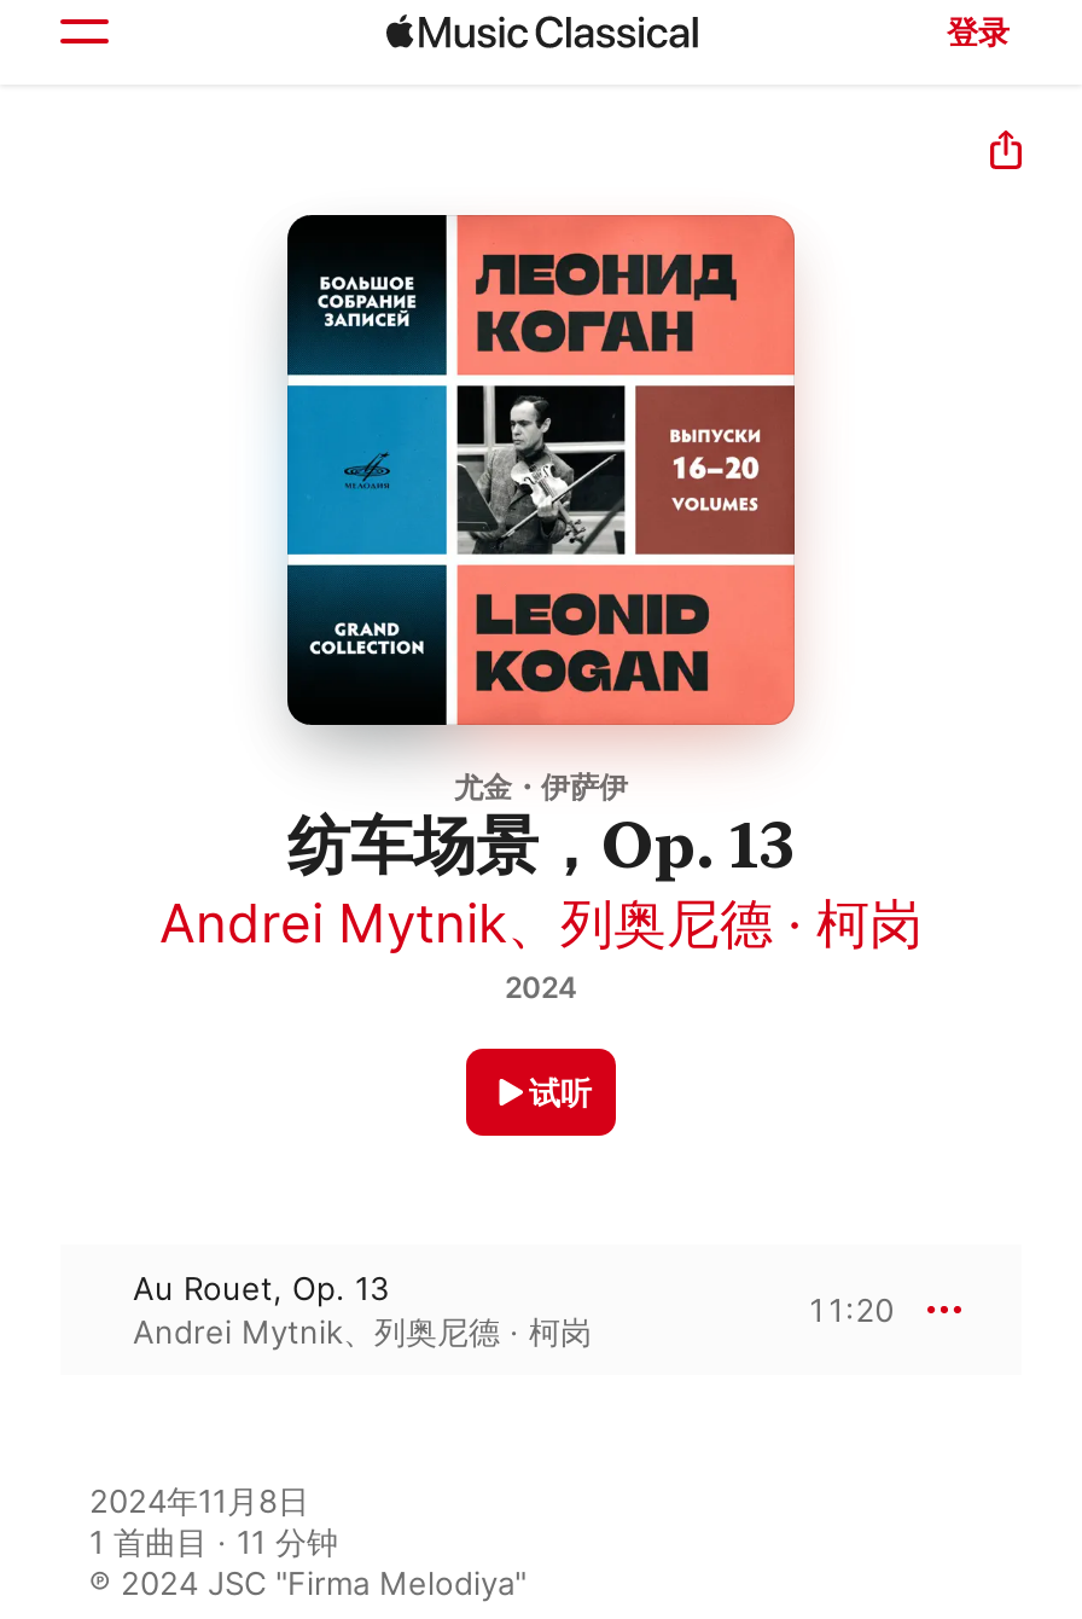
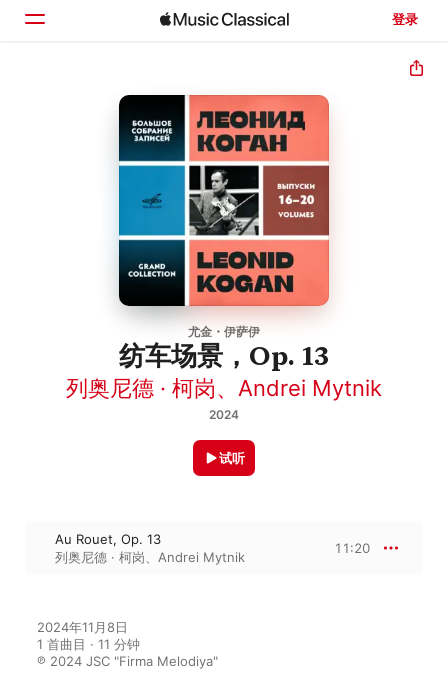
[159,892,923,954] Andrei Mytnik、列奥尼德 · 柯岗 -> [66,375,382,401] 列奥尼德 · 柯岗、Andrei Mytnik
[133,1312,592,1351] Andrei Mytnik、列奥尼德 · 柯岗 -> [55,549,245,565] 列奥尼德 · 柯岗、Andrei Mytnik

